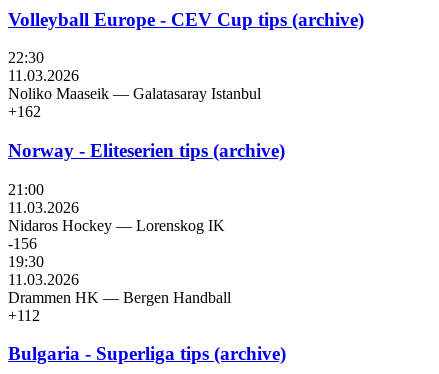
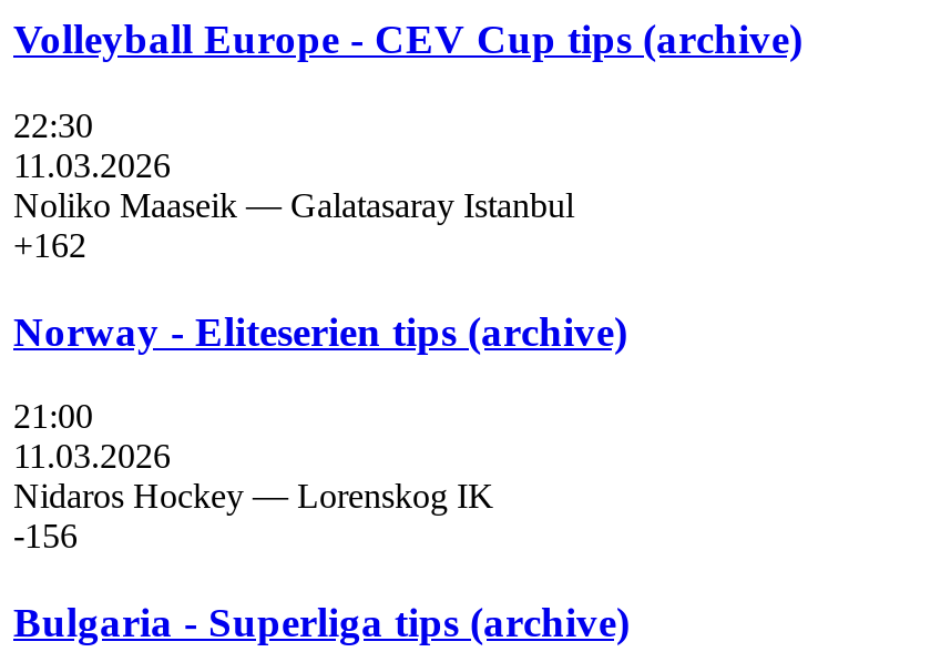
[8,253,231,324] 19:30 | 11.03.2026 | Drammen HK — Bergen Handball | +112 -> none

